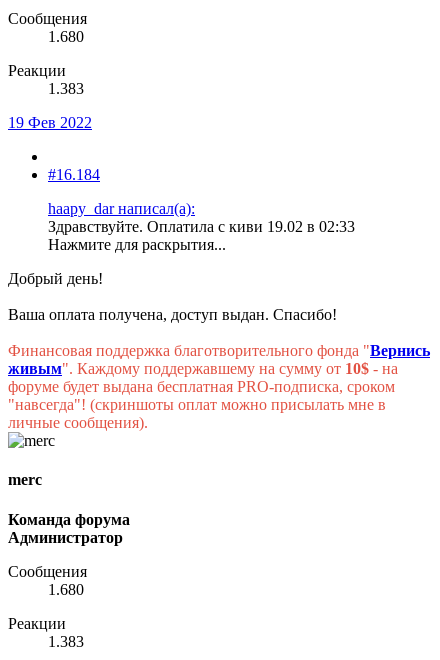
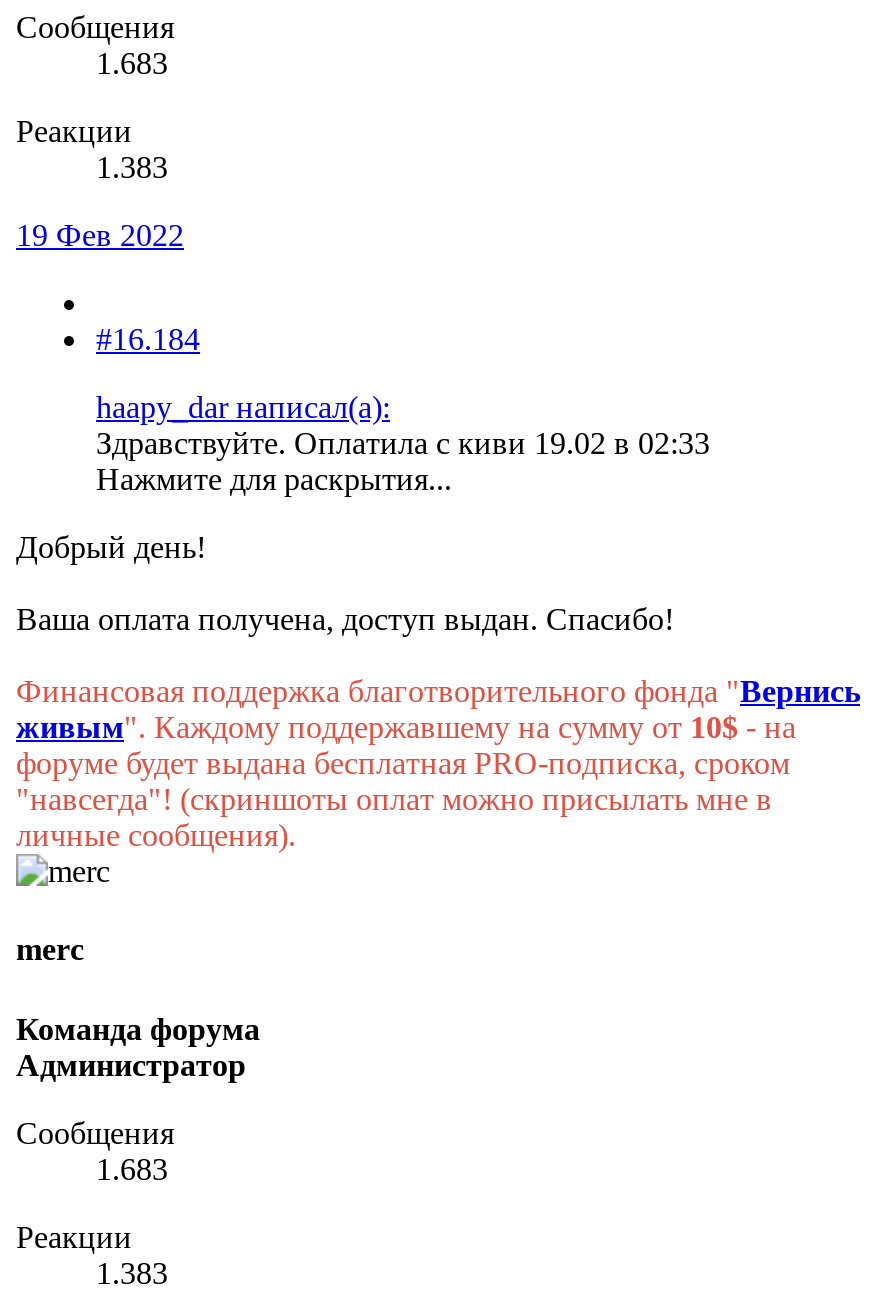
[48,28,84,45] 1.680 -> [96,46,168,80] 1.683
[48,581,84,598] 1.680 -> [96,1151,168,1185] 1.683

